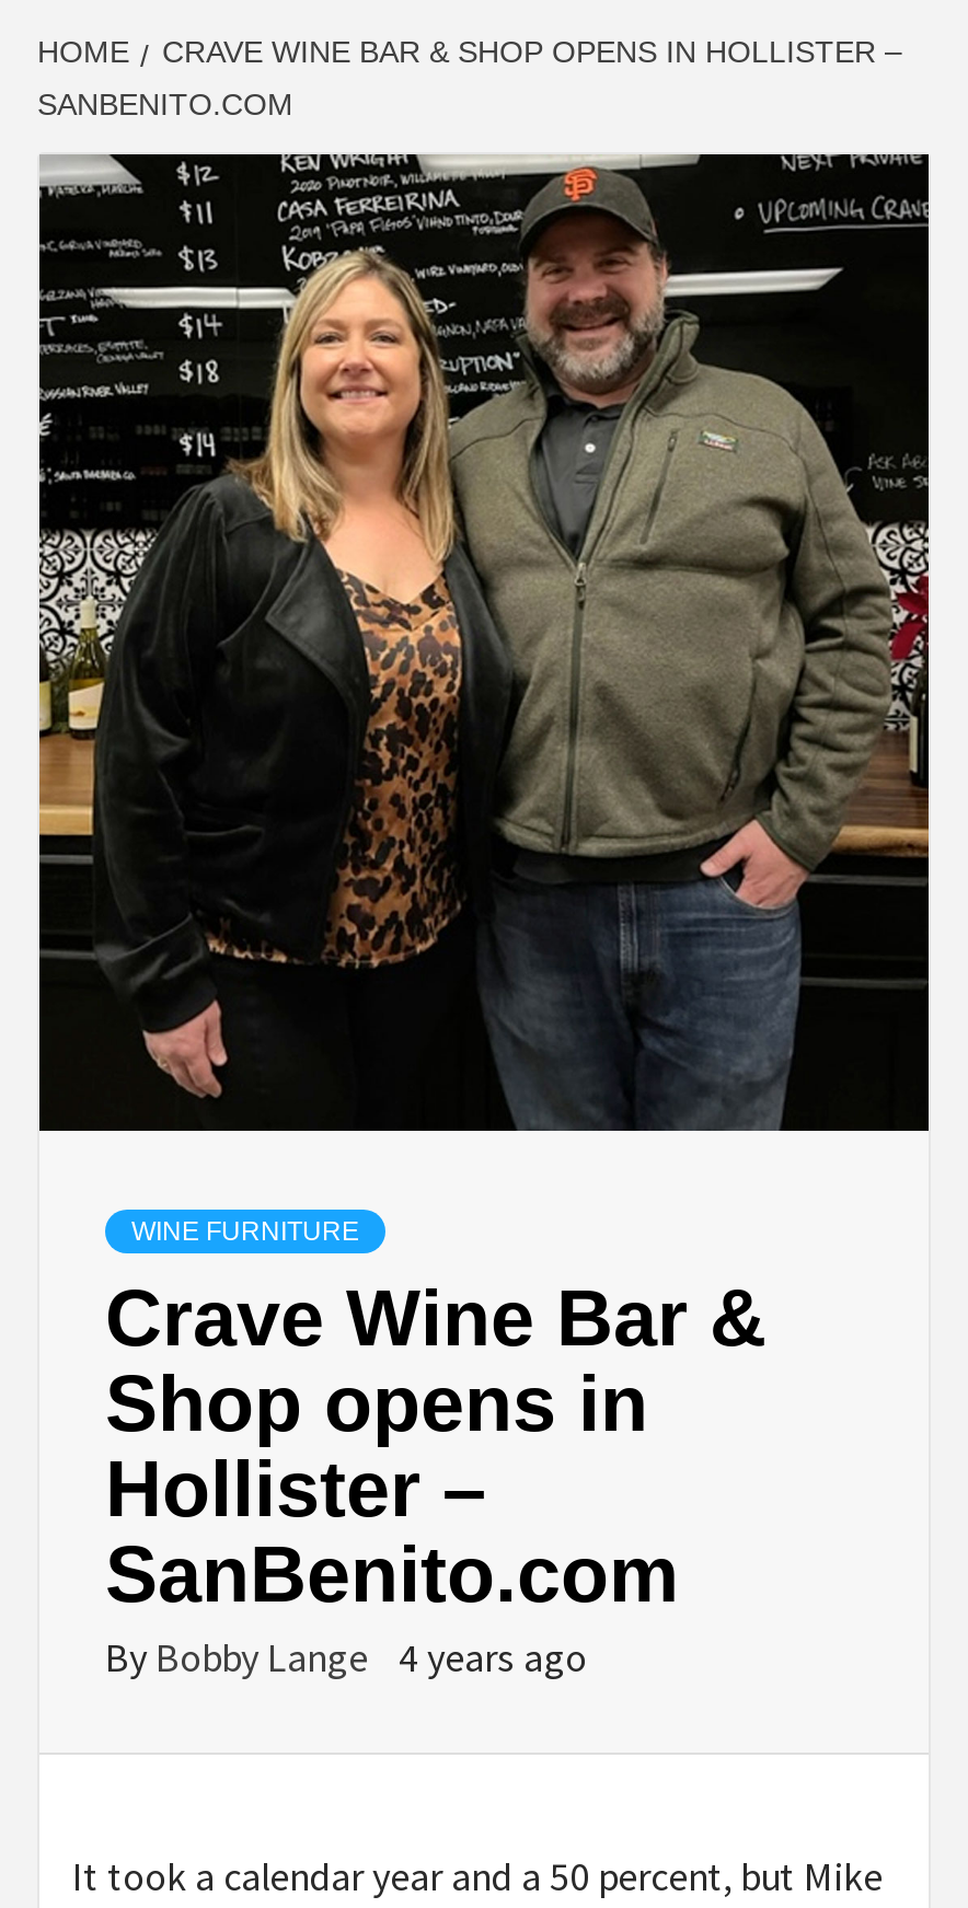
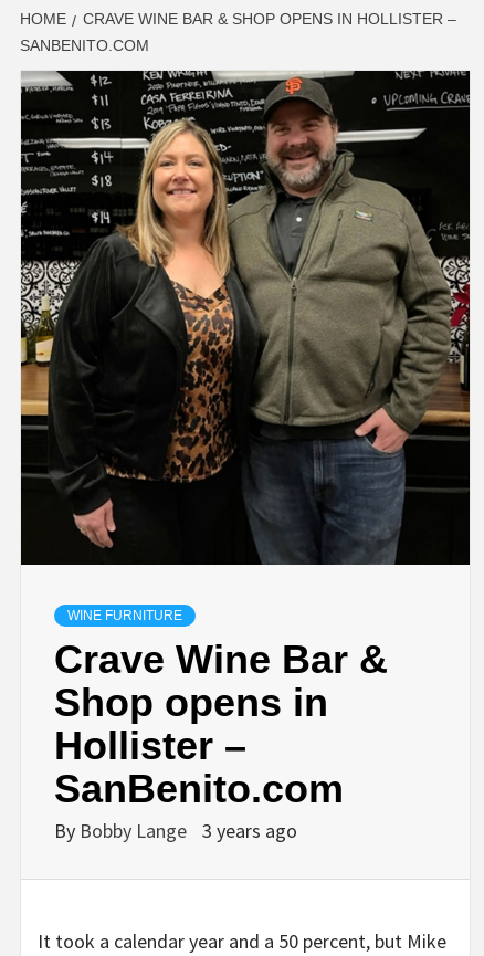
[105,1633,587,1684] By Bobby Lange 4 years ago -> [54,817,297,843] By Bobby Lange 3 years ago

